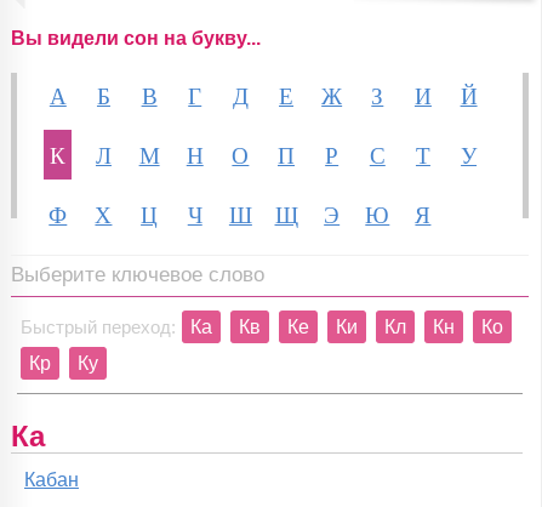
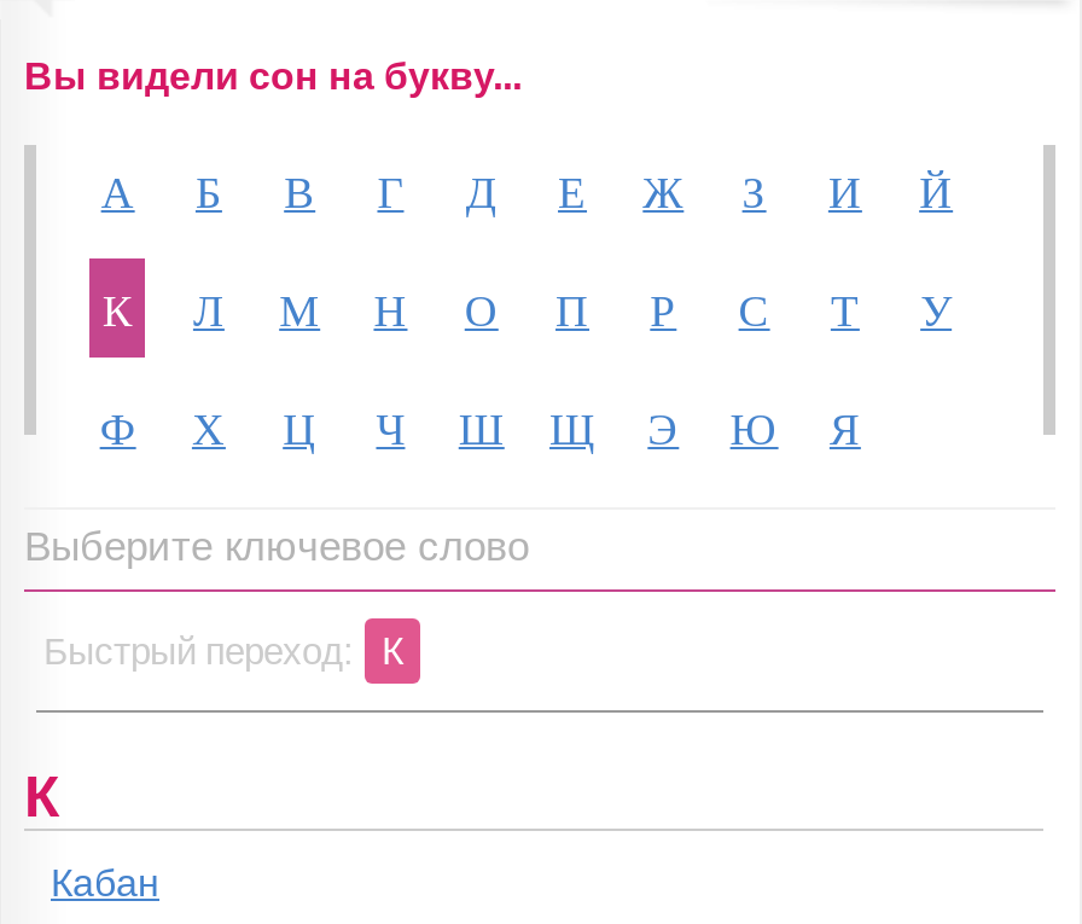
[11,317,503,452] Ка | Кв | Ке | Ки | Кл | Кн | Ко | Кр | Ку | Ка -> [24,630,403,827] К | К

